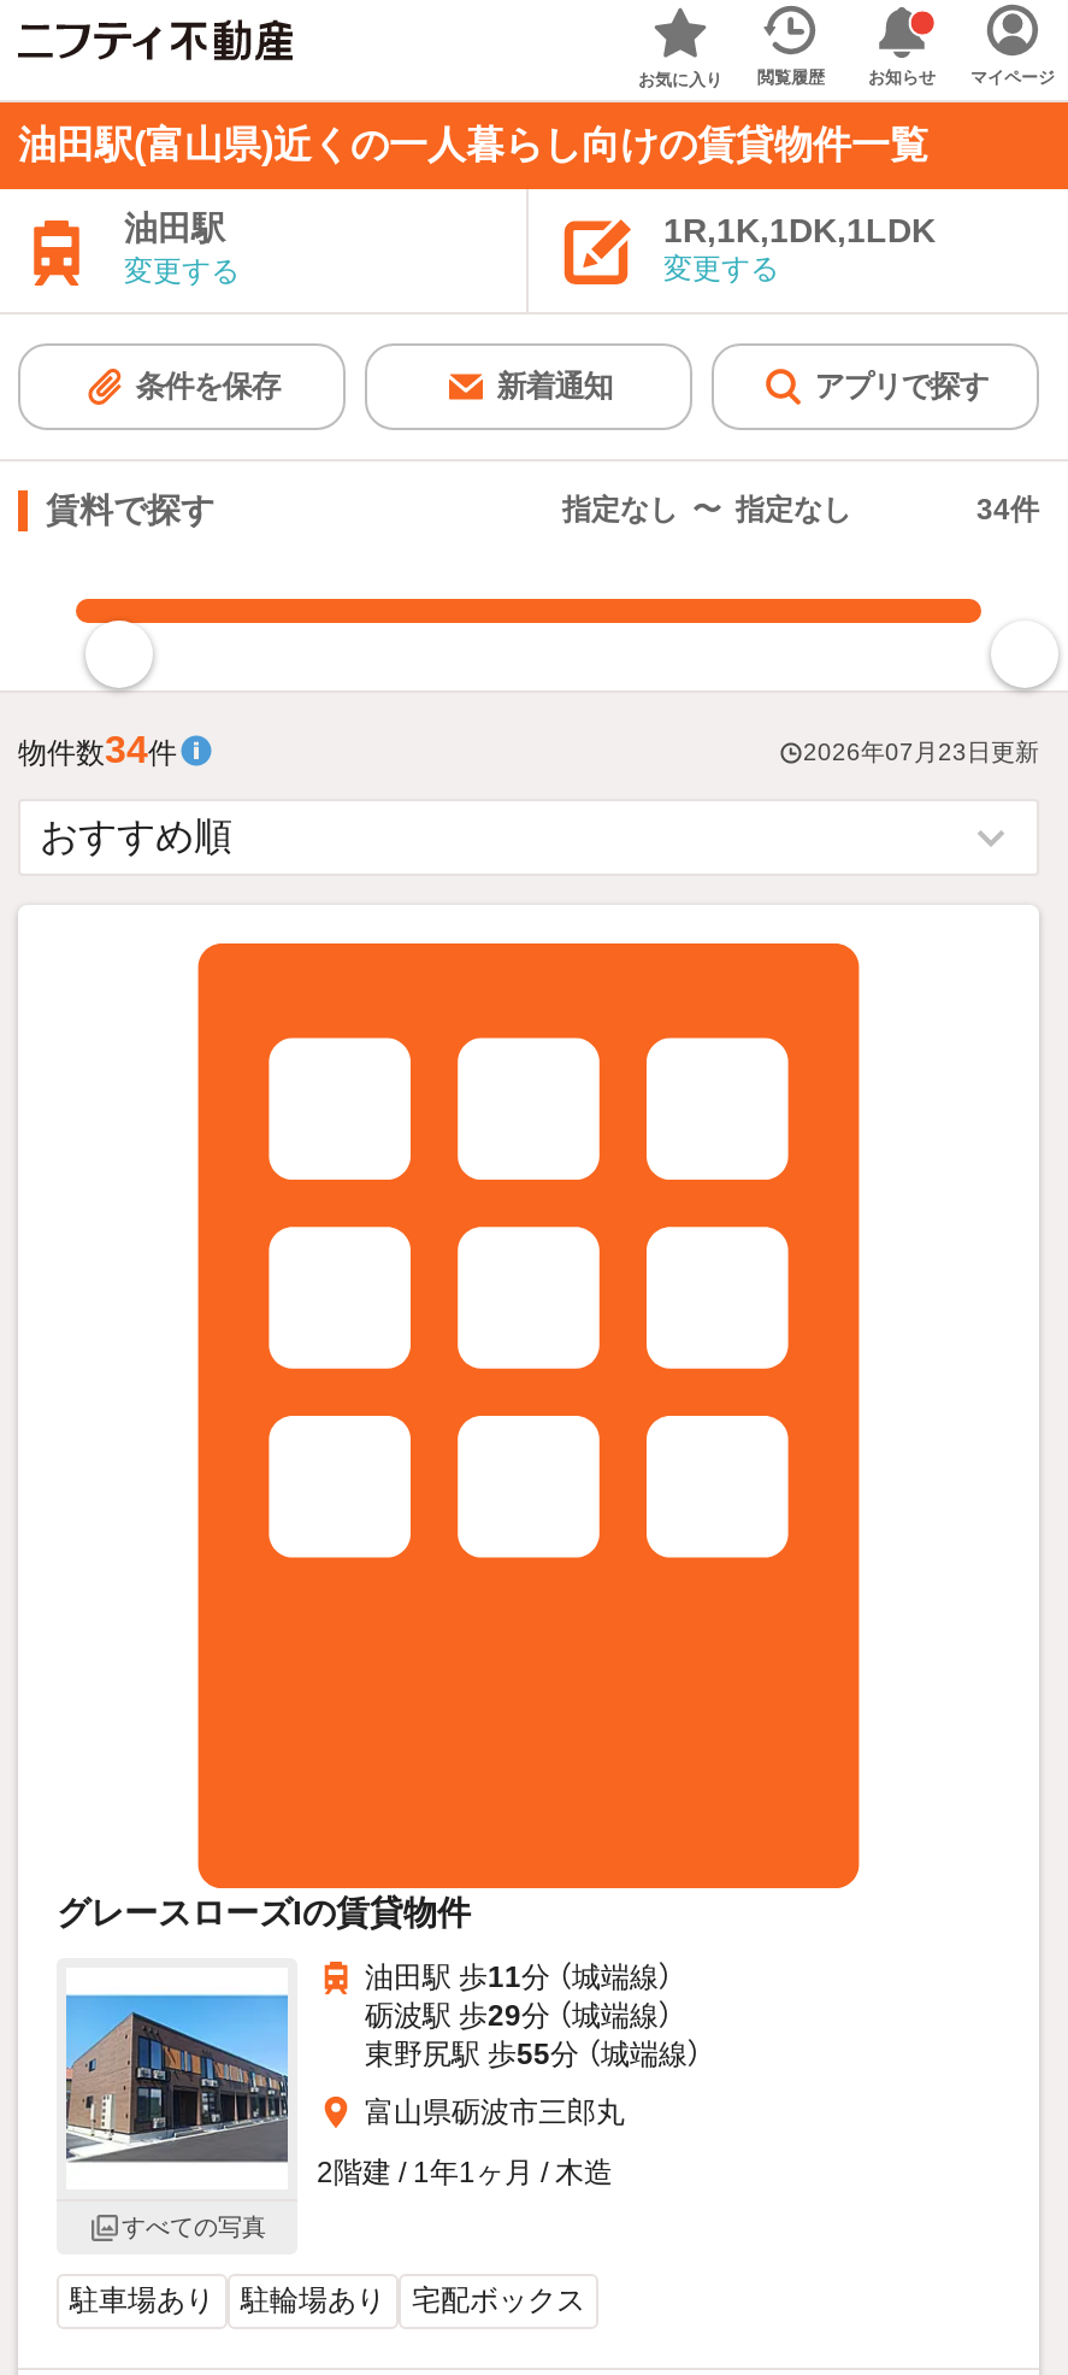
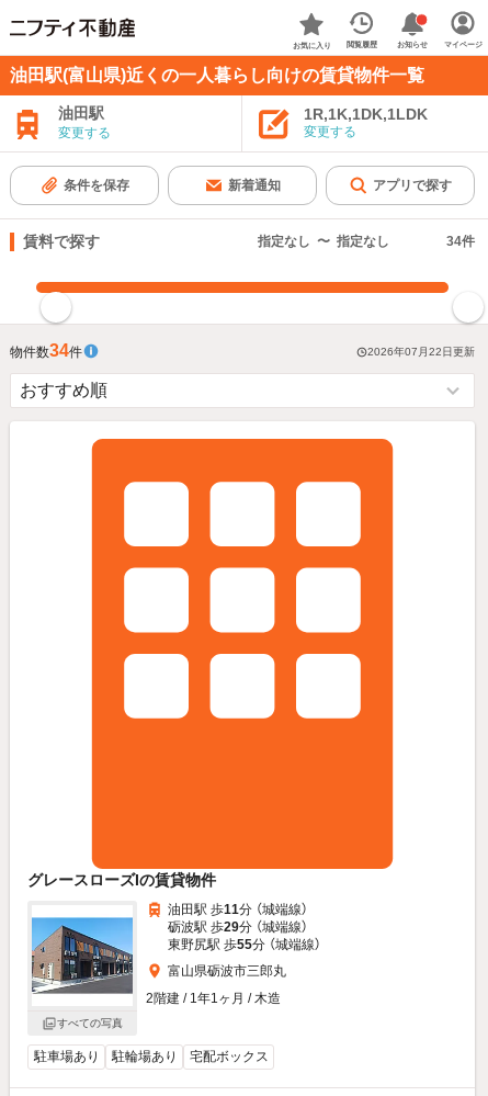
[803,739,1039,766] 2026年07月23日更新 -> [367,346,475,358] 2026年07月22日更新

